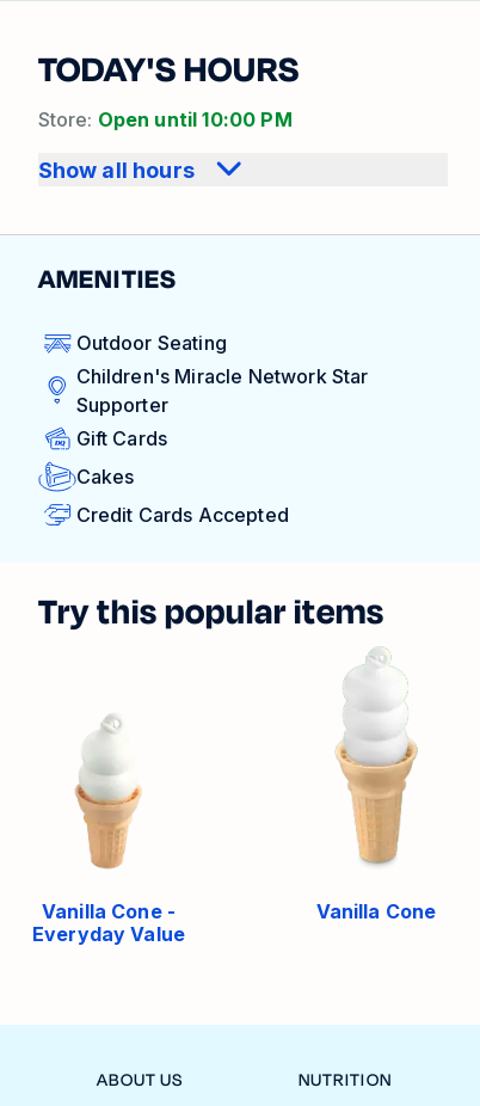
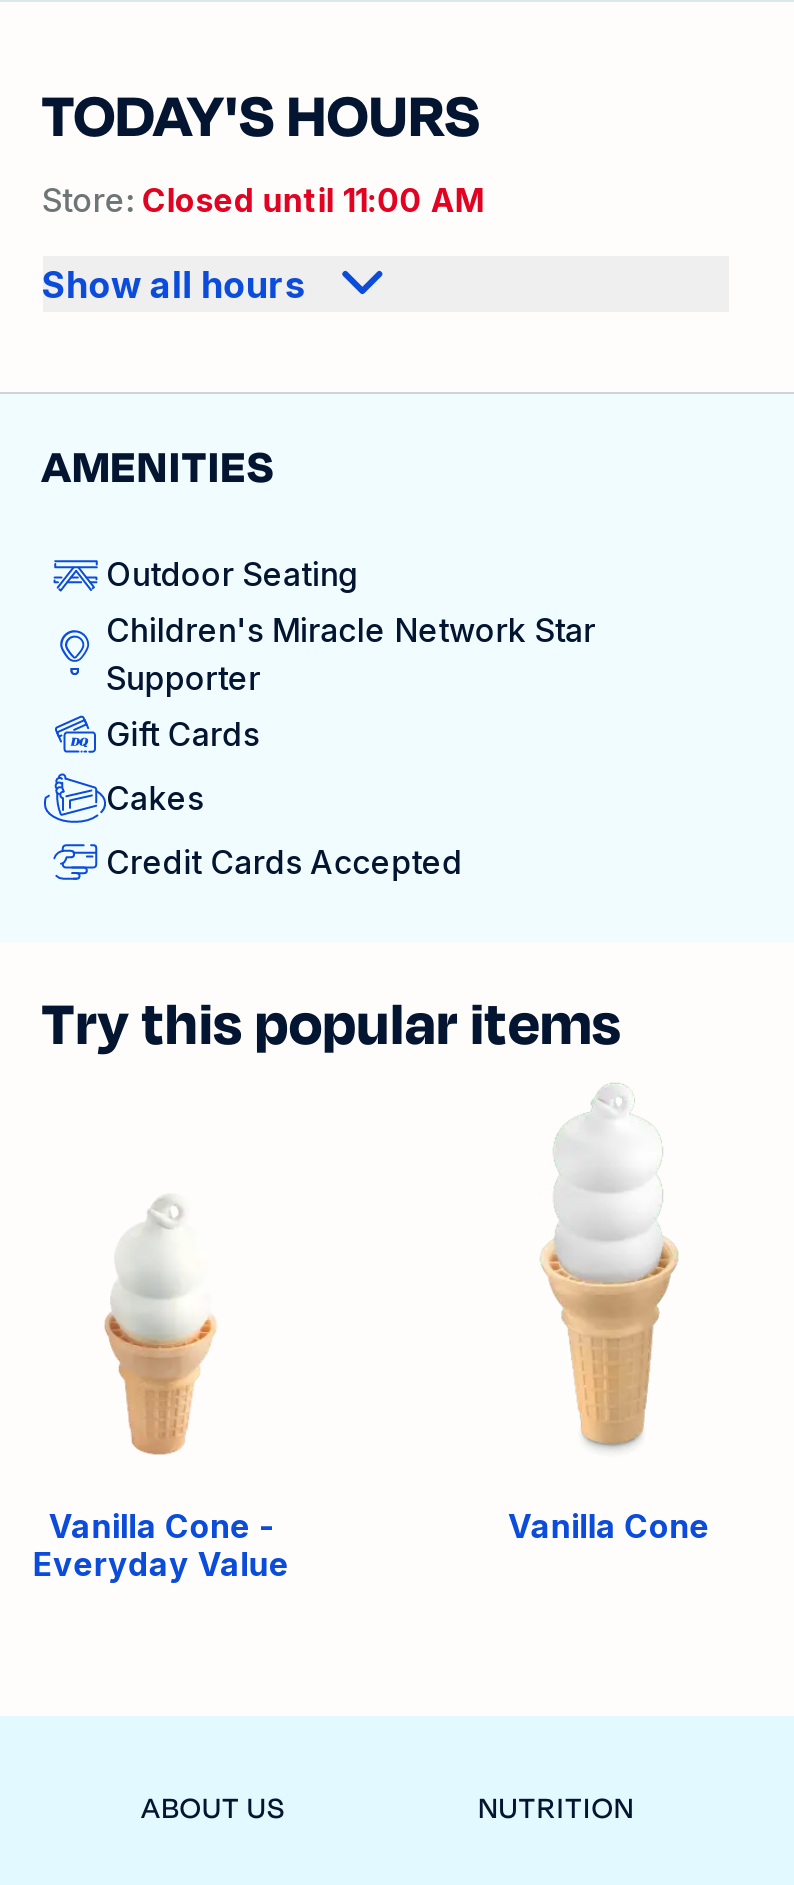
[38,107,292,131] Store: Open until 10:00 PM -> [42,180,485,220] Store: Closed until 11:00 AM

